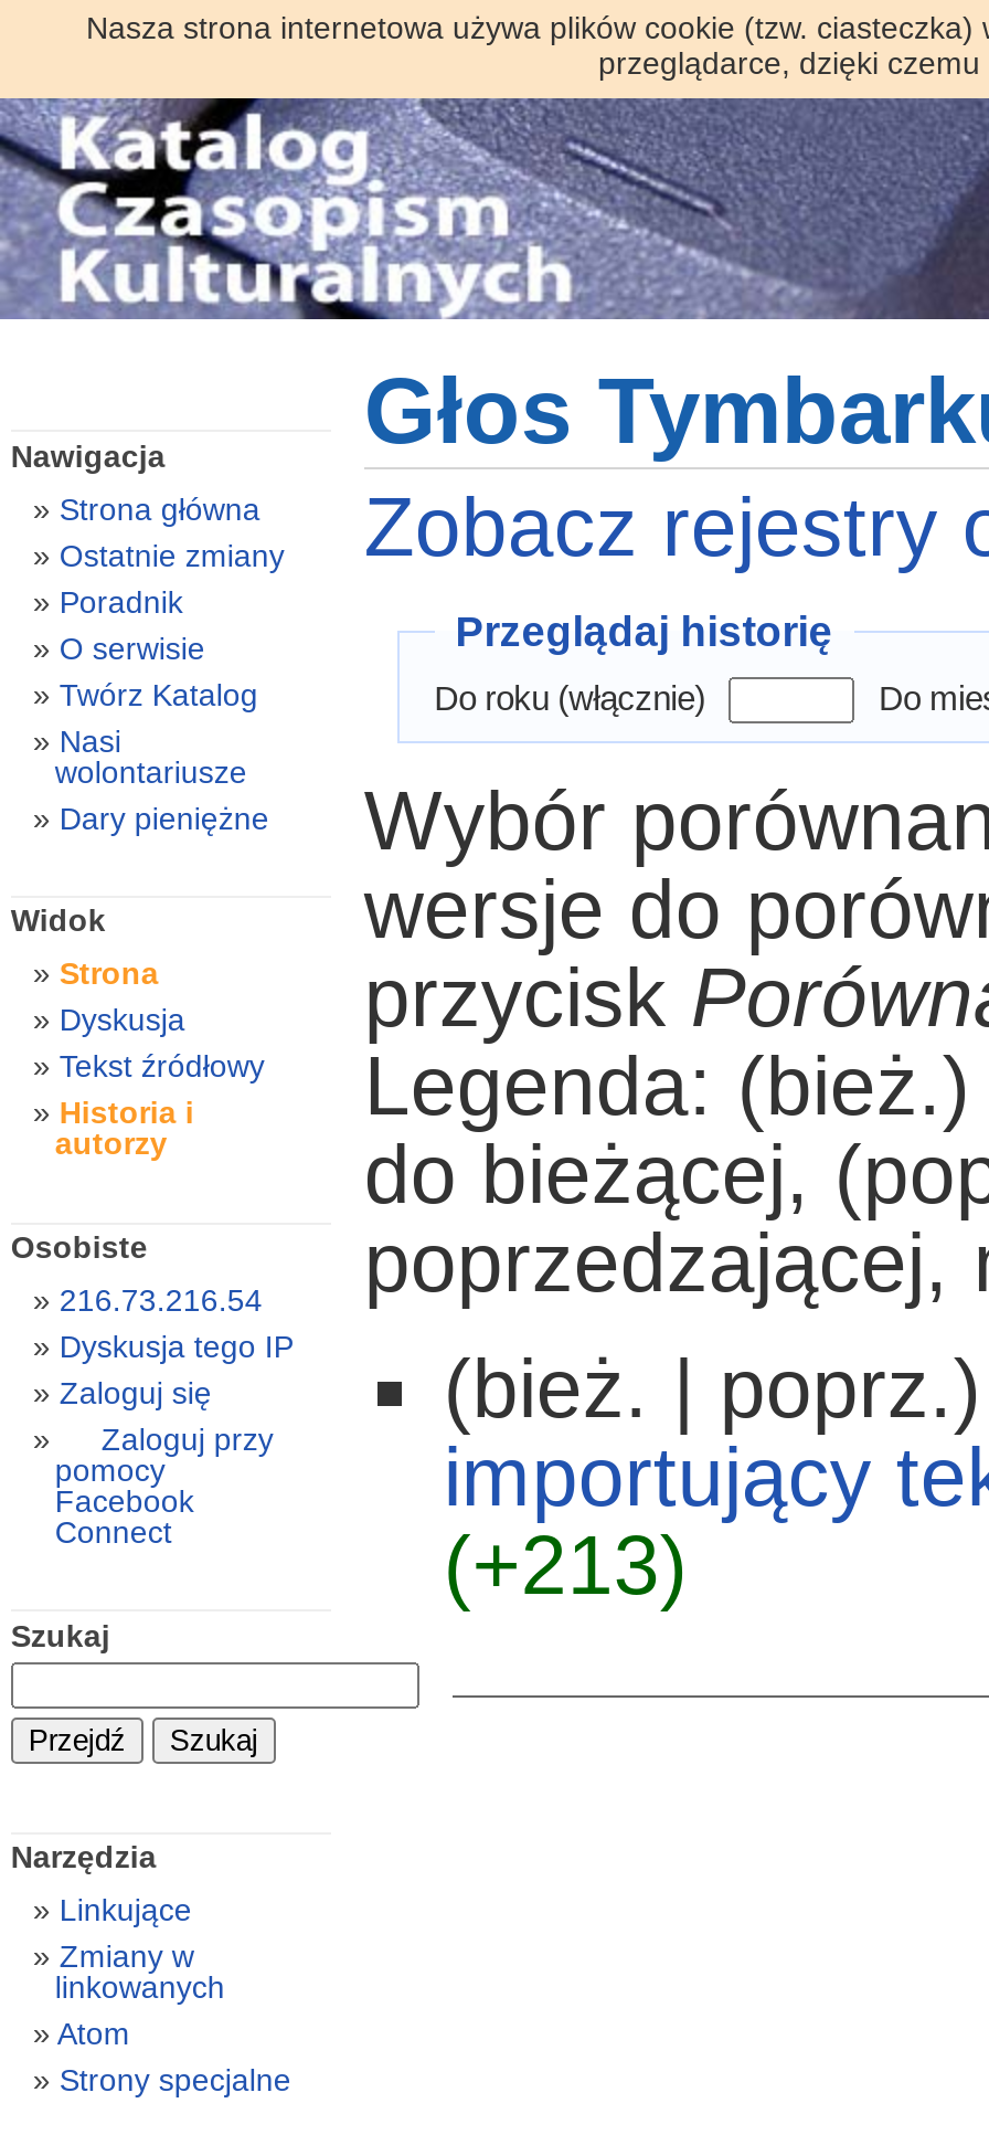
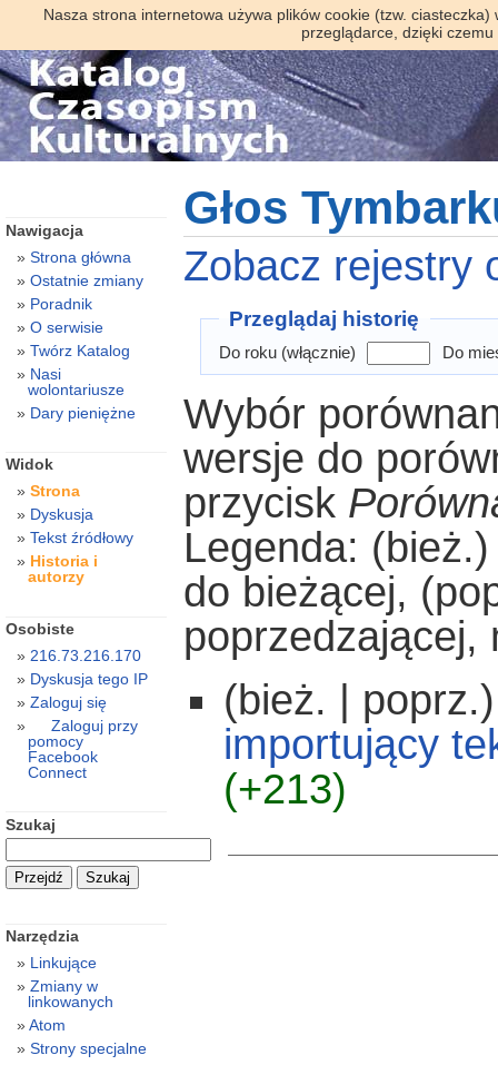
[59,1283,262,1318] 216.73.216.54 -> [30,647,141,664] 216.73.216.170

